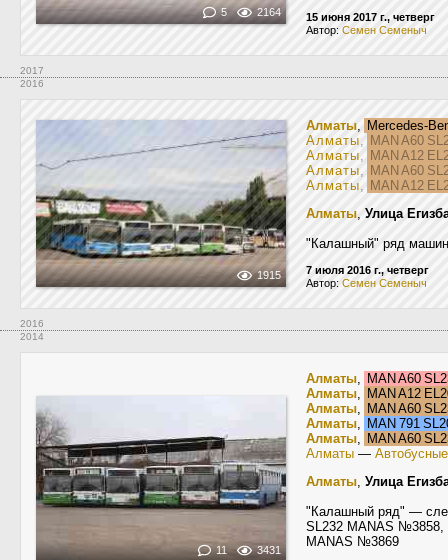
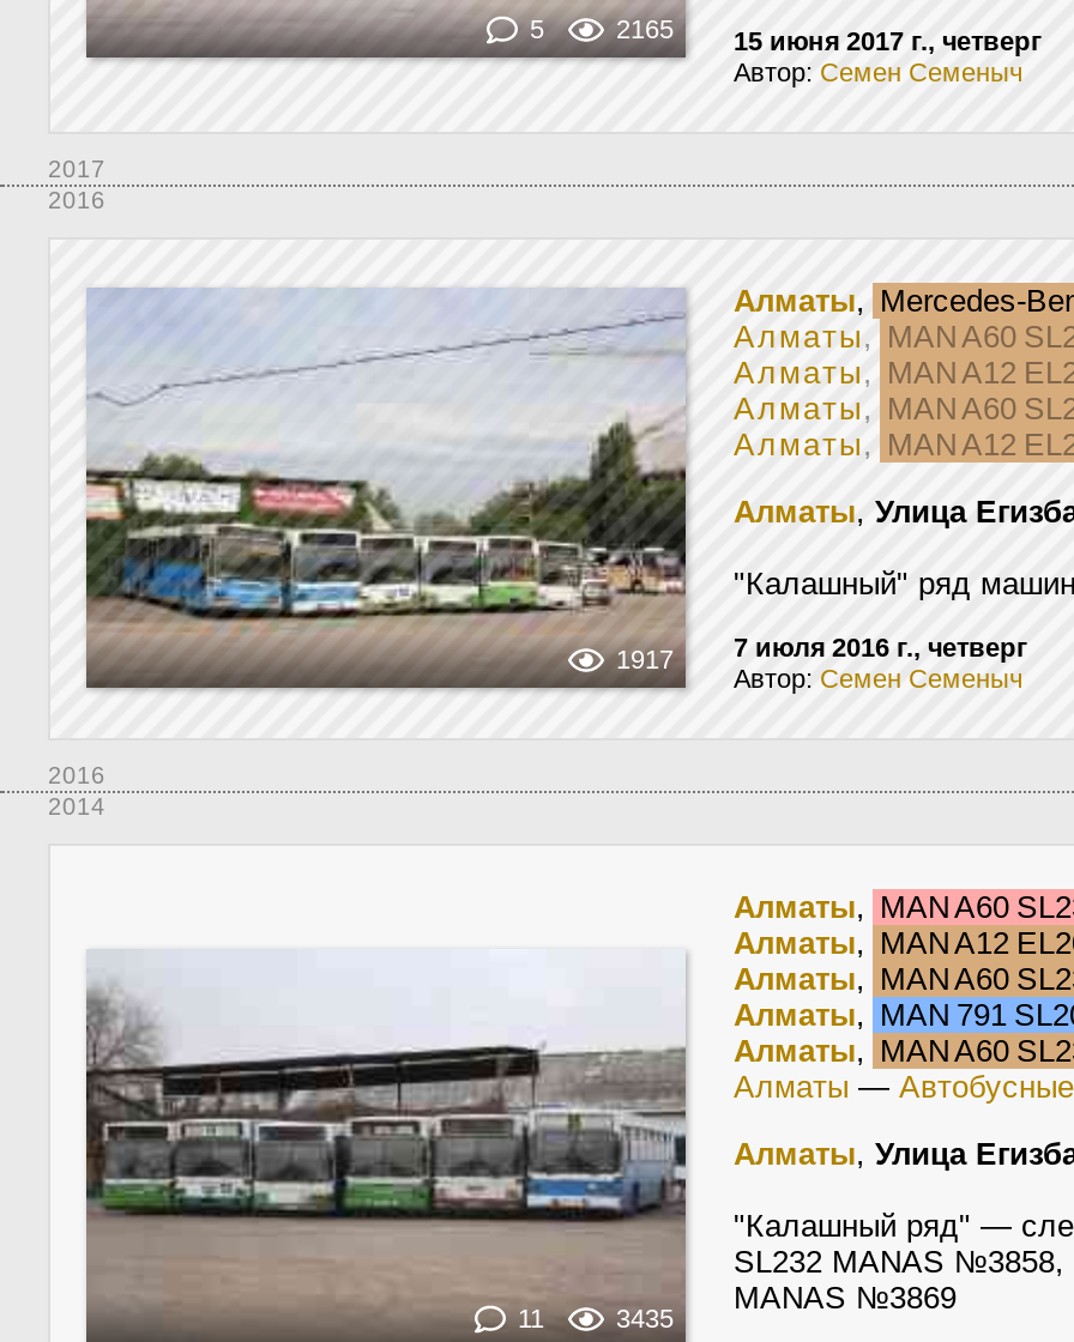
[257,6,281,18] 2164 -> [616,13,674,42] 2165
[257,269,281,281] 1915 -> [616,644,674,673] 1917
[257,544,281,556] 3431 -> [616,1304,674,1332] 3435

